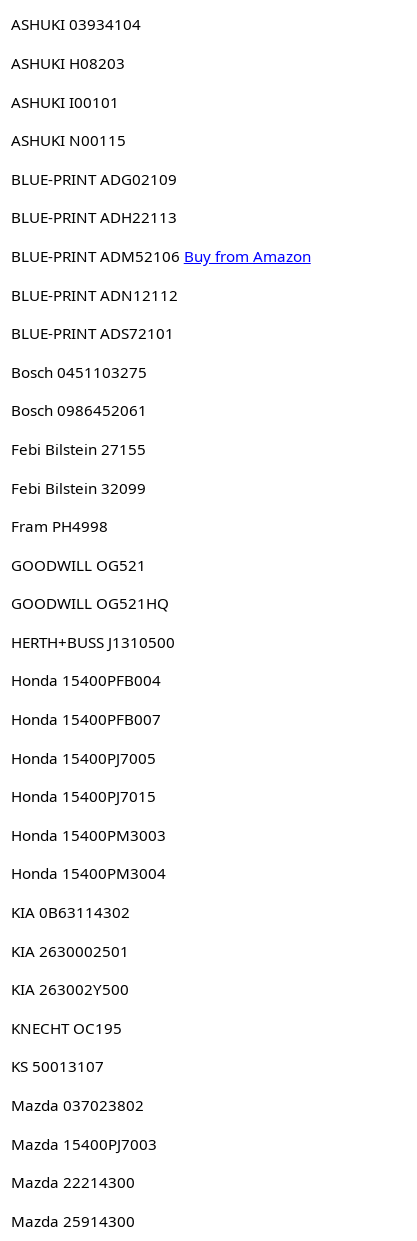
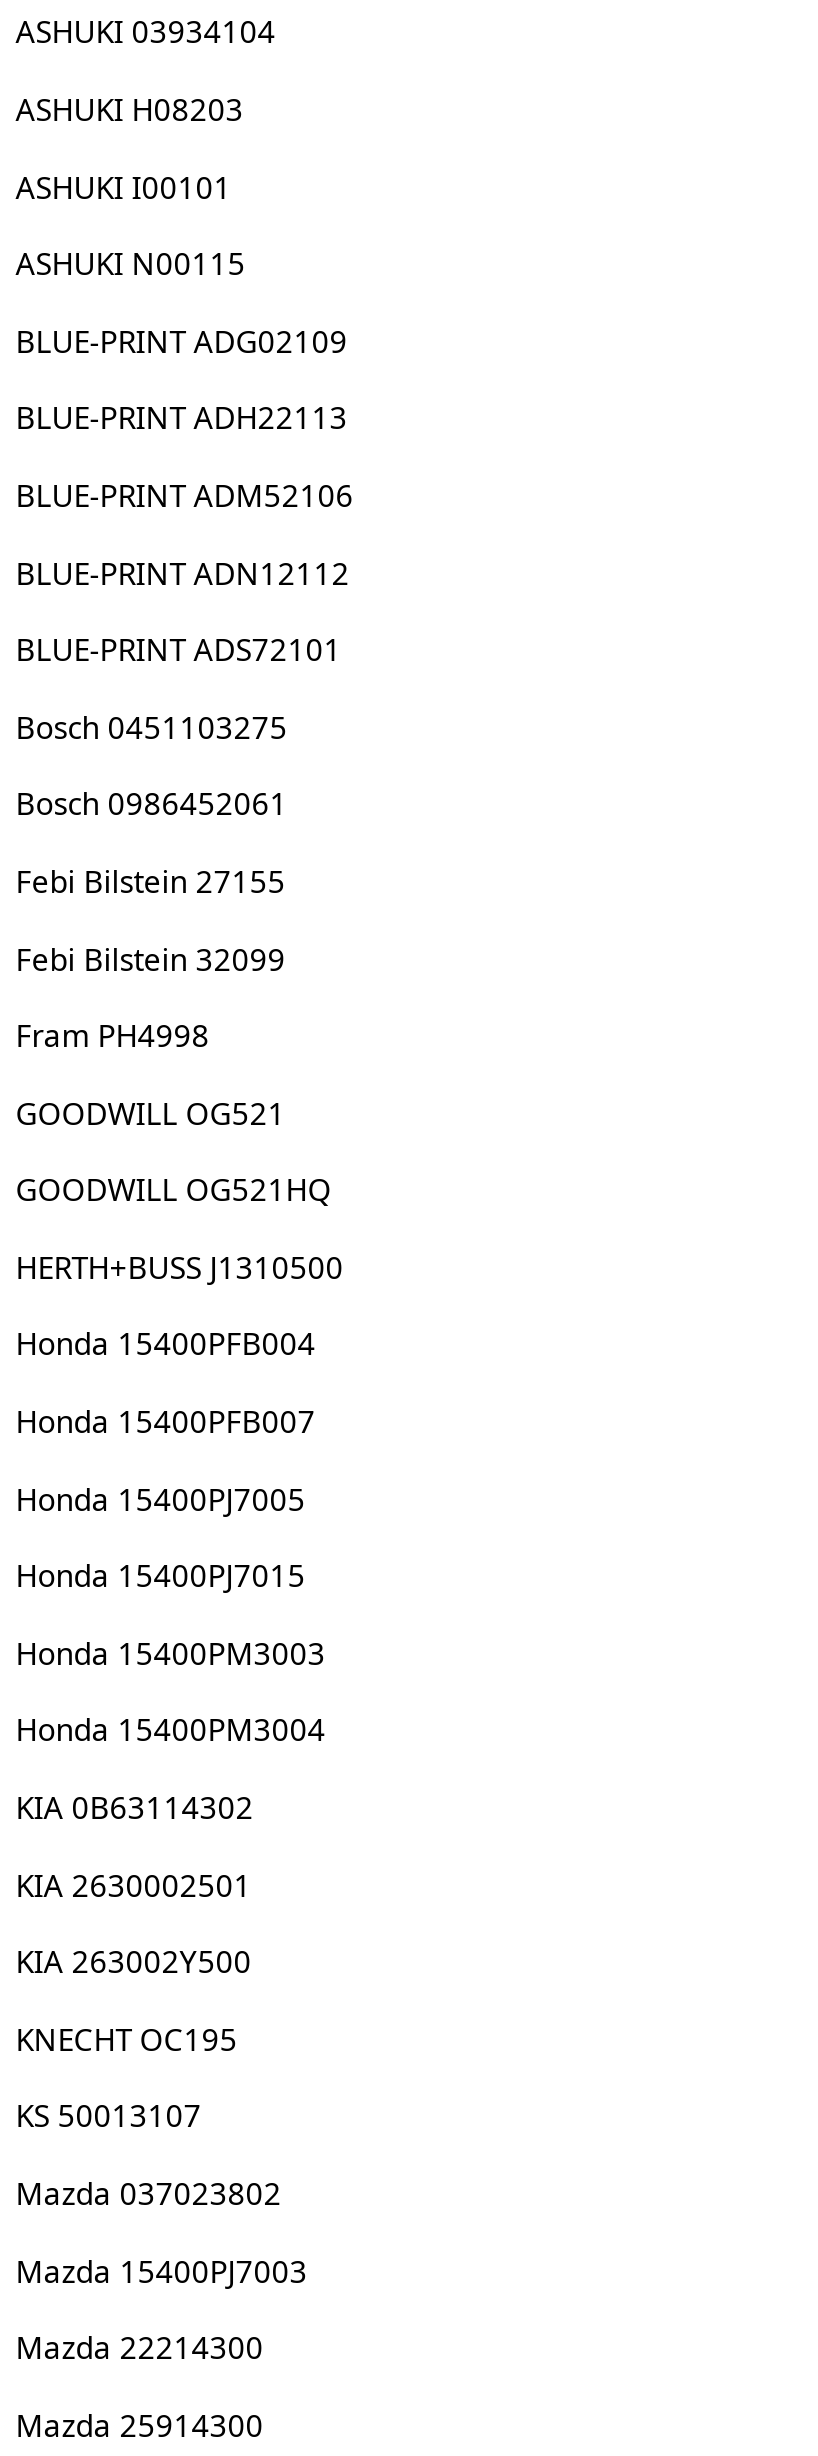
[11,246,311,266] BLUE-PRINT ADM52106 Buy from Amazon -> [15,475,353,515] BLUE-PRINT ADM52106

